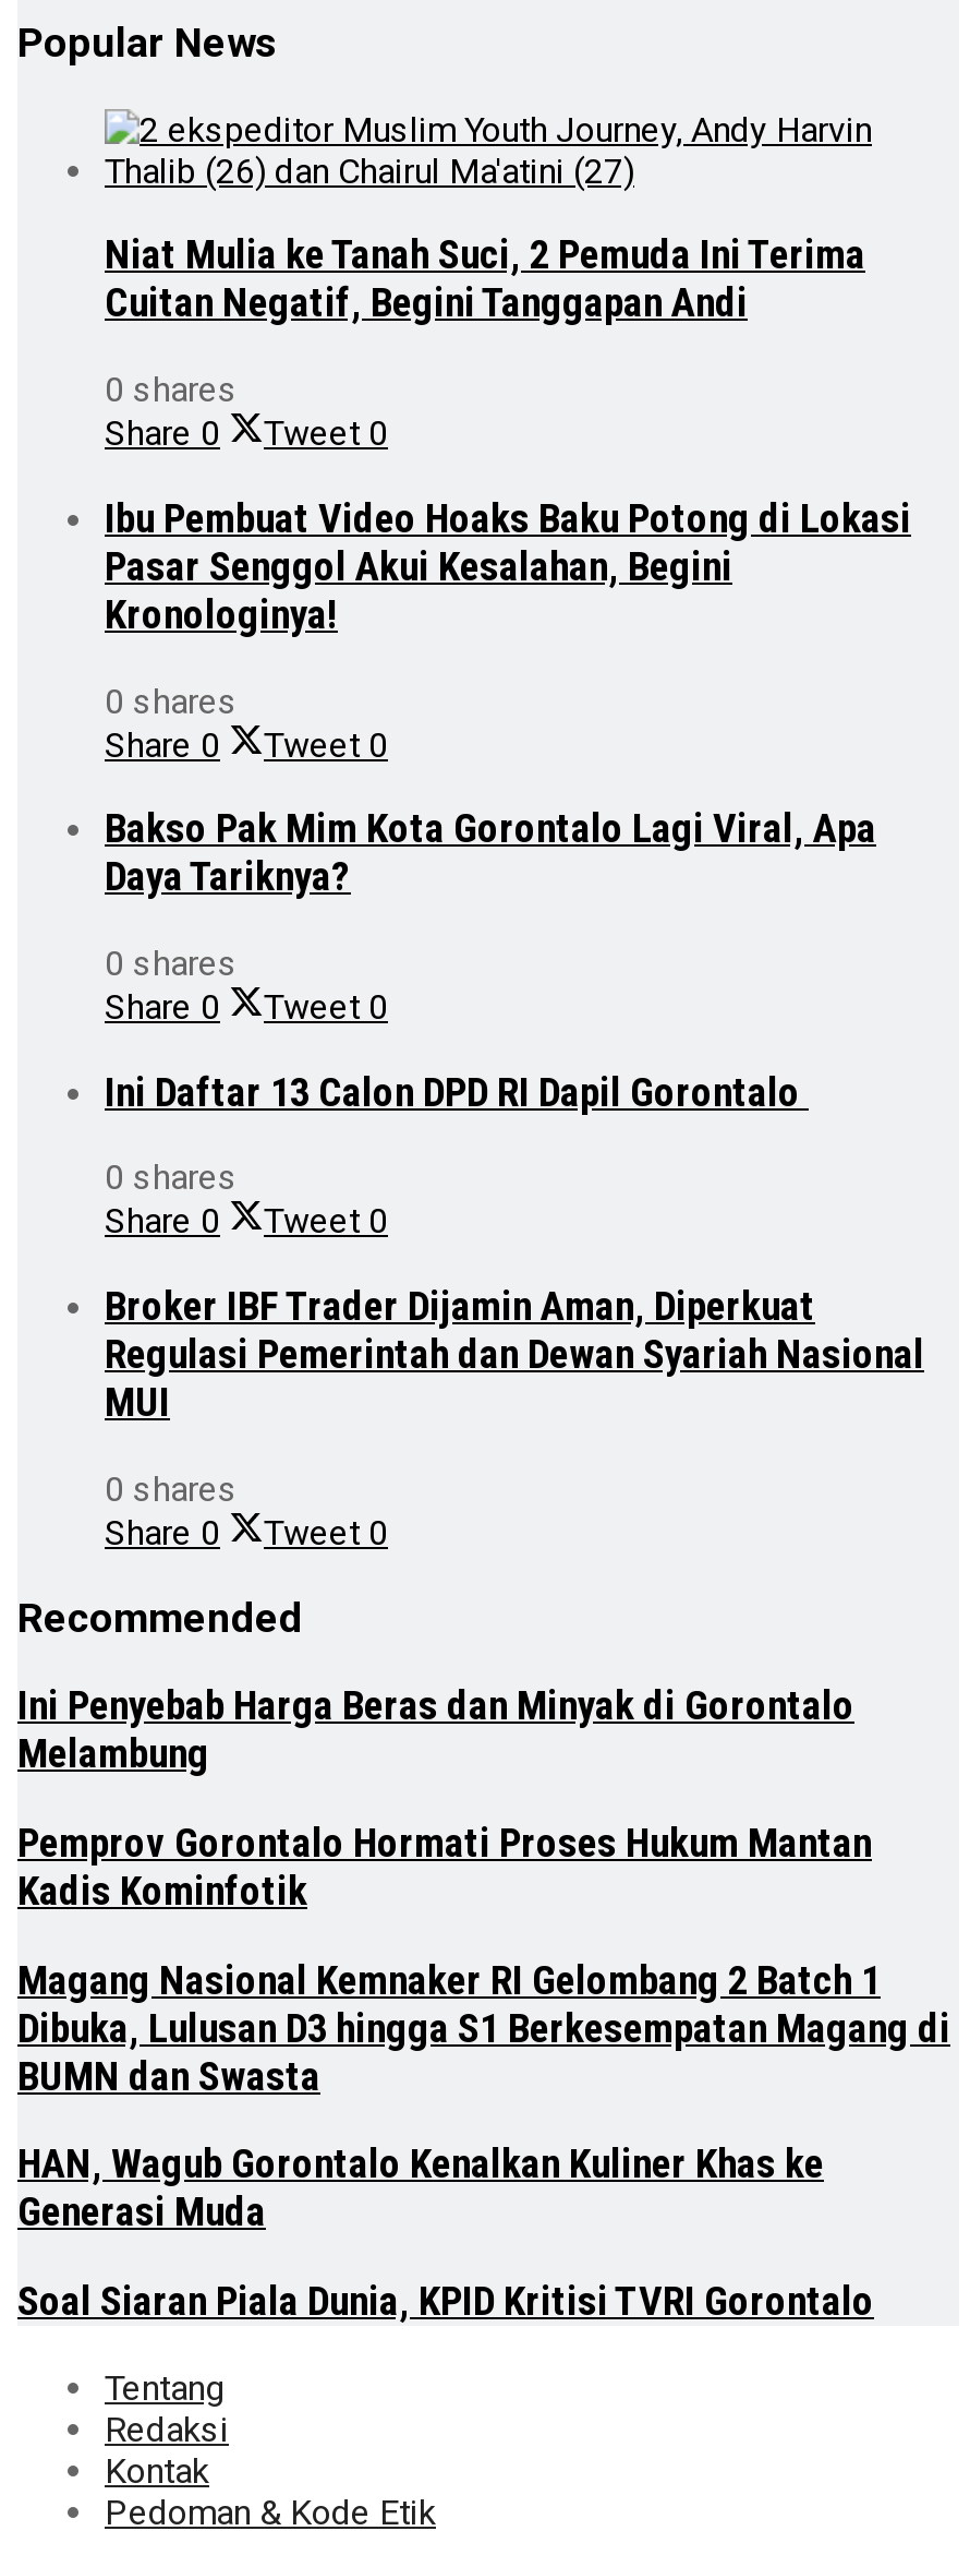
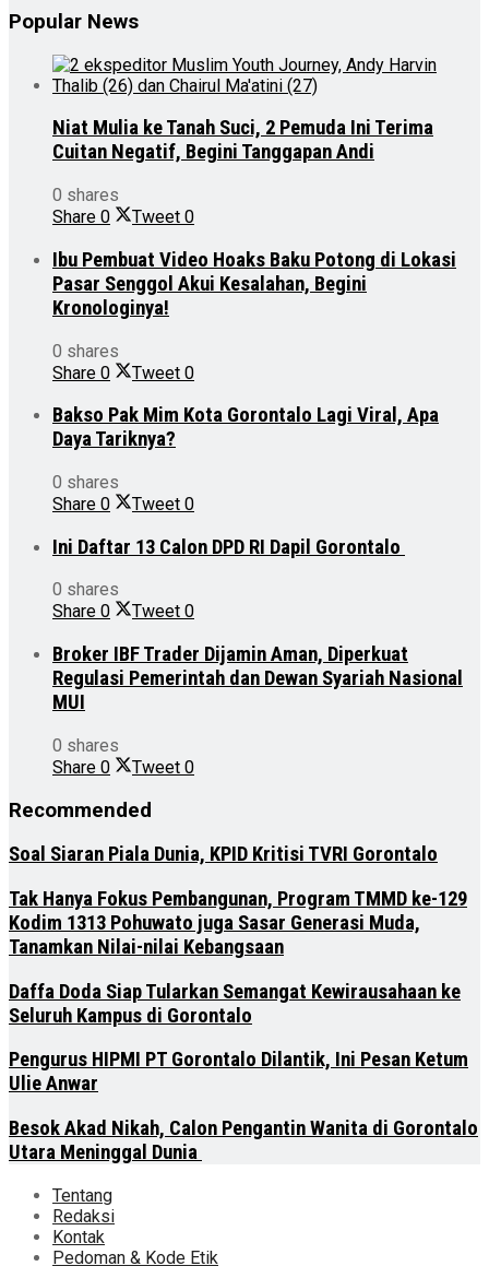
[17,1683,950,2238] Ini Penyebab Harga Beras dan Minyak di Gorontalo | Melambung | Pemprov Gorontalo Hormati Proses Hukum Mantan | Kadis Kominfotik | Magang Nasional Kemnaker RI Gelombang 2 Batch 1 | Dibuka, Lulusan D3 hingga S1 Berkesempatan Magang di | BUMN dan Swasta | HAN, Wagub Gorontalo Kenalkan Kuliner Khas ke | Generasi Muda -> none
moved [17,2278,874,2326] -> [9,842,438,867]: Soal Siaran Piala Dunia, KPID Kritisi TVRI Gorontalo
none -> [9,887,478,1165] Tak Hanya Fokus Pembangunan, Program TMMD ke-129 | Kodim 1313 Pohuwato juga Sasar Generasi Muda, | Tanamkan Nilai-nilai Kebangsaan | Daffa Doda Siap Tularkan Semangat Kewirausahaan ke | Seluruh Kampus di Gorontalo | Pengurus HIPMI PT Gorontalo Dilantik, Ini Pesan Ketum | Ulie Anwar | Besok Akad Nikah, Calon Pengantin Wanita di Gorontalo | Utara Meninggal Dunia

